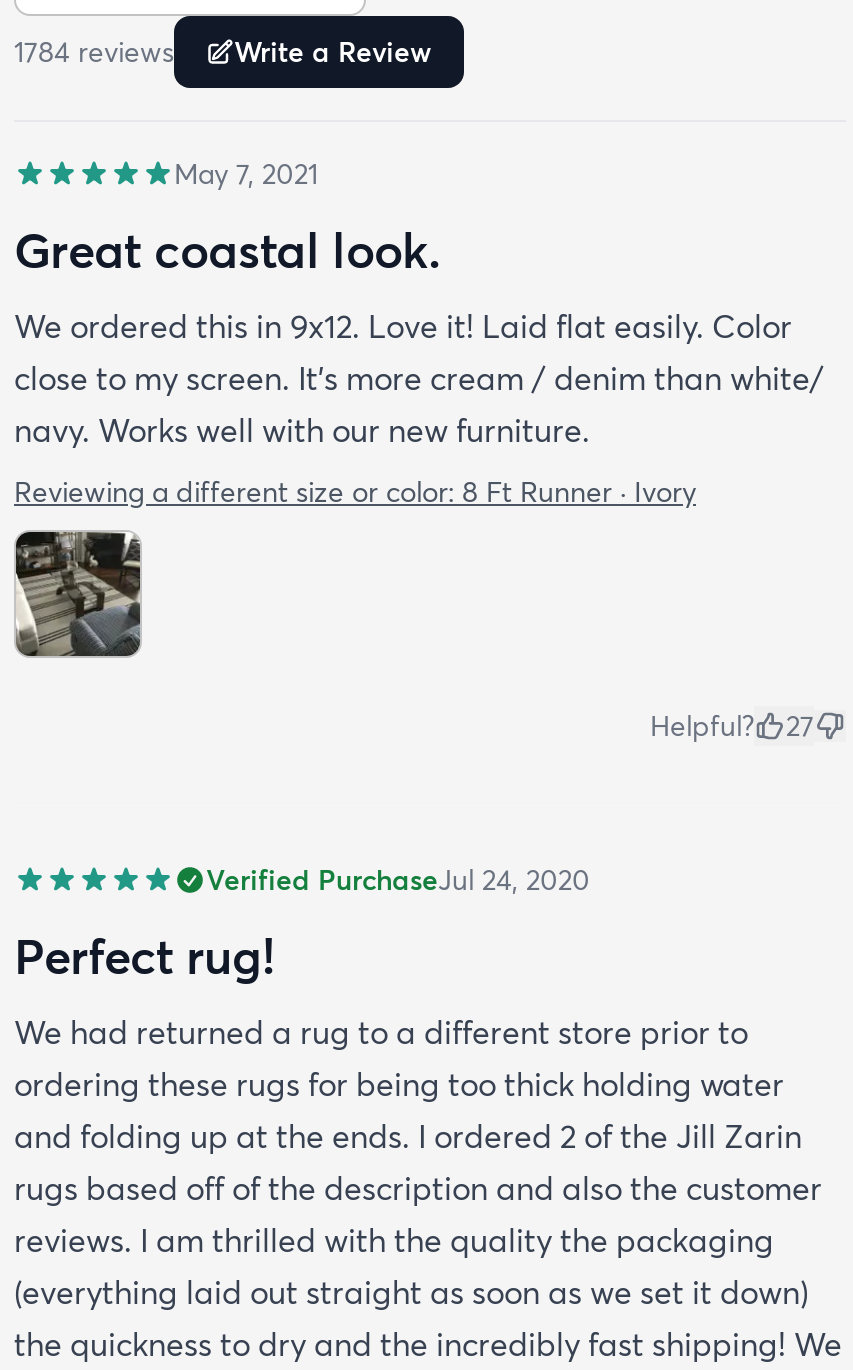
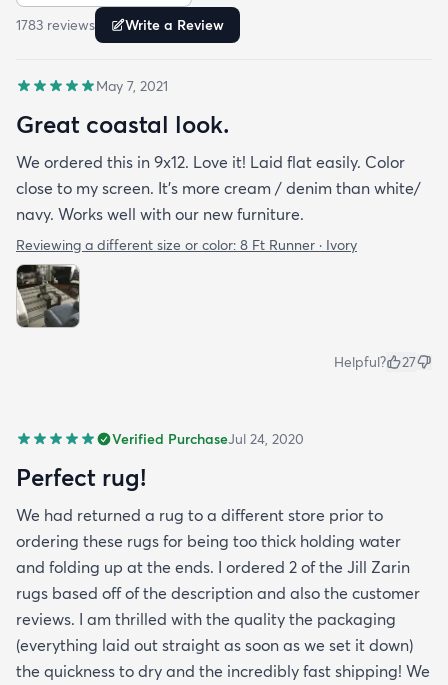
[14,33,432,69] 1784 reviews Write a Review -> [16,16,224,34] 1783 reviews Write a Review

